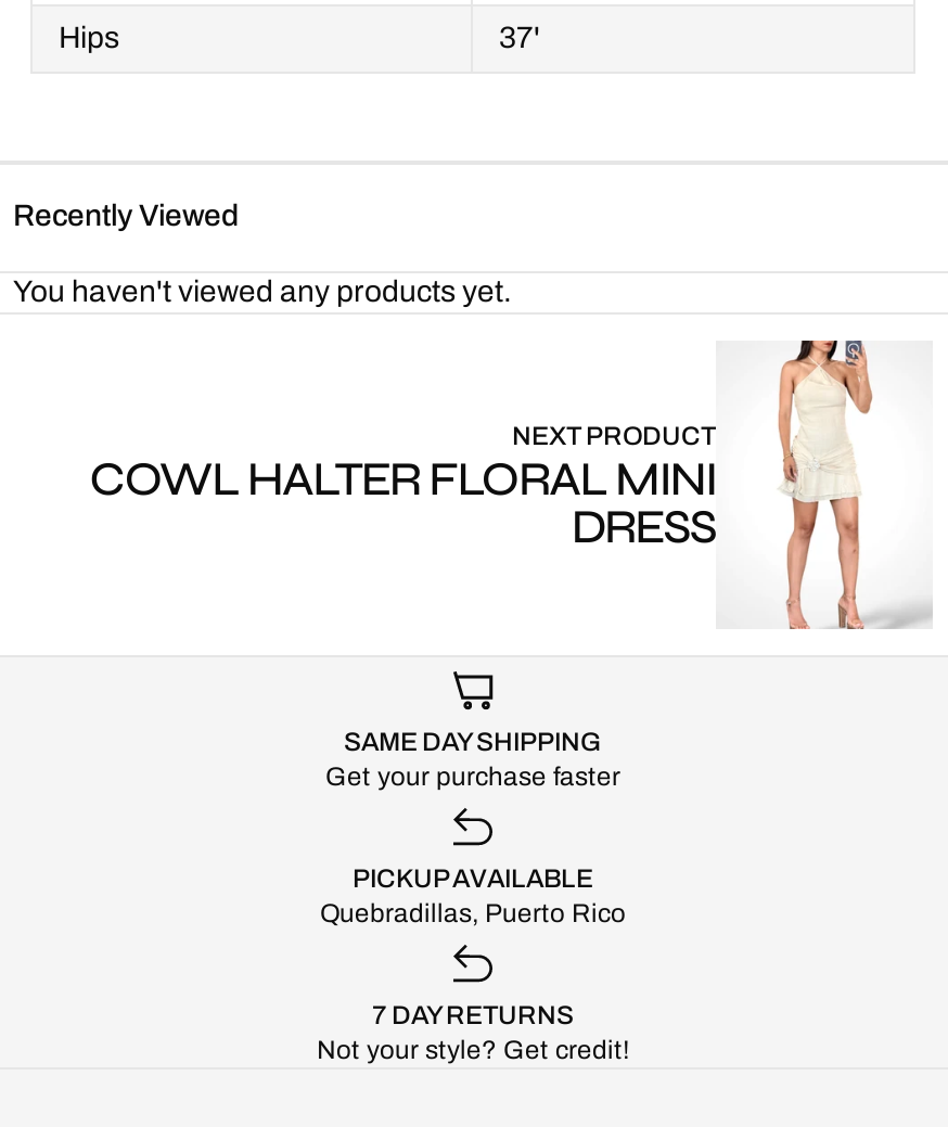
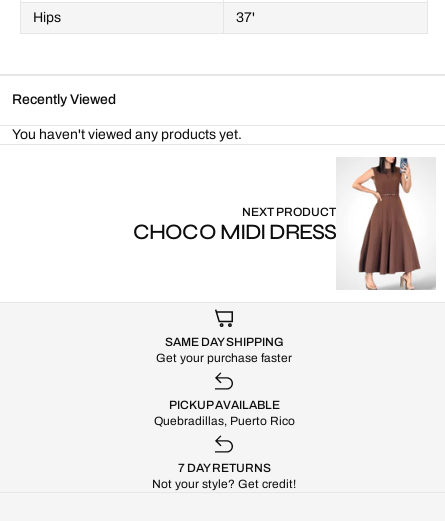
[89,338,928,631] [image] | COWL HALTER FLORAL MINI | DRESS -> [133,156,434,290] [image] | CHOCO MIDI DRESS

